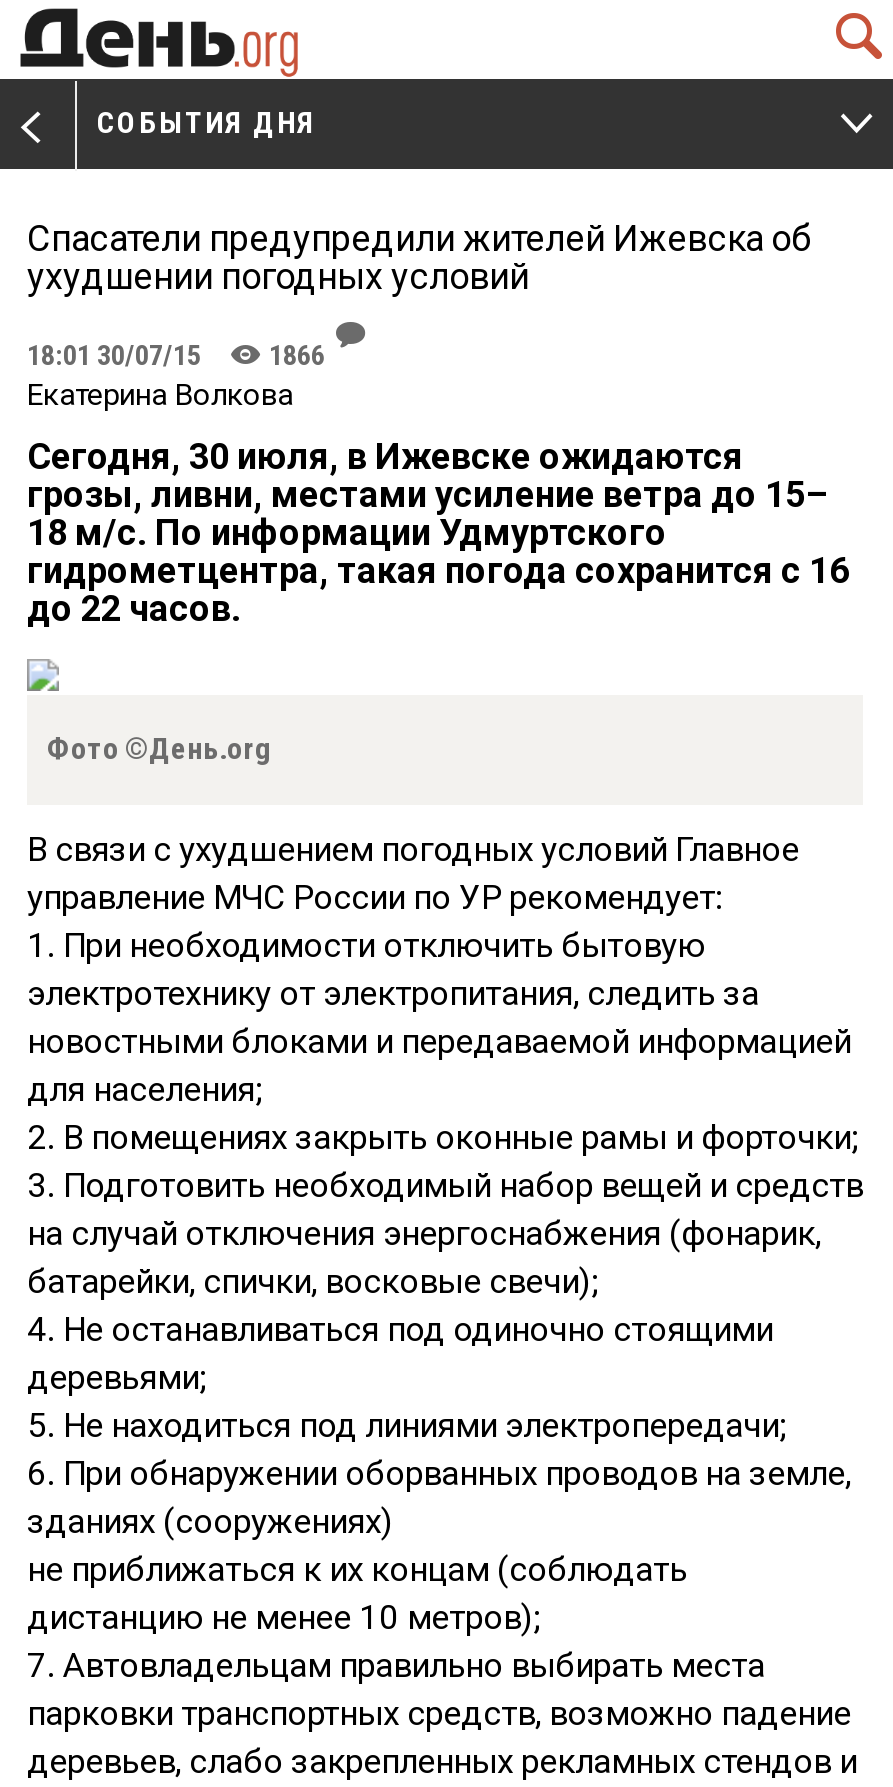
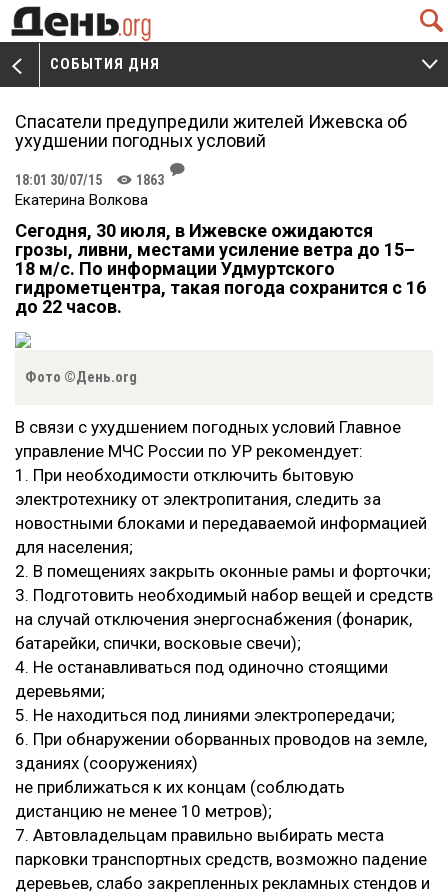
[27,339,325,371] 18:01 30/07/15 K 1866 -> [15,172,164,188] 18:01 30/07/15 K 1863

